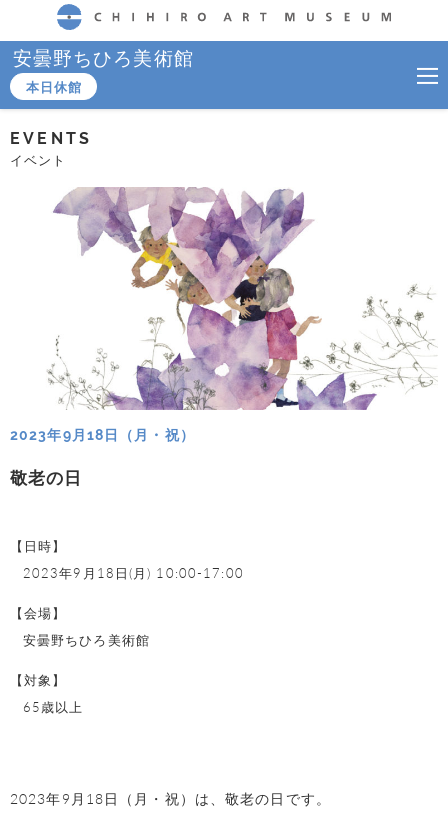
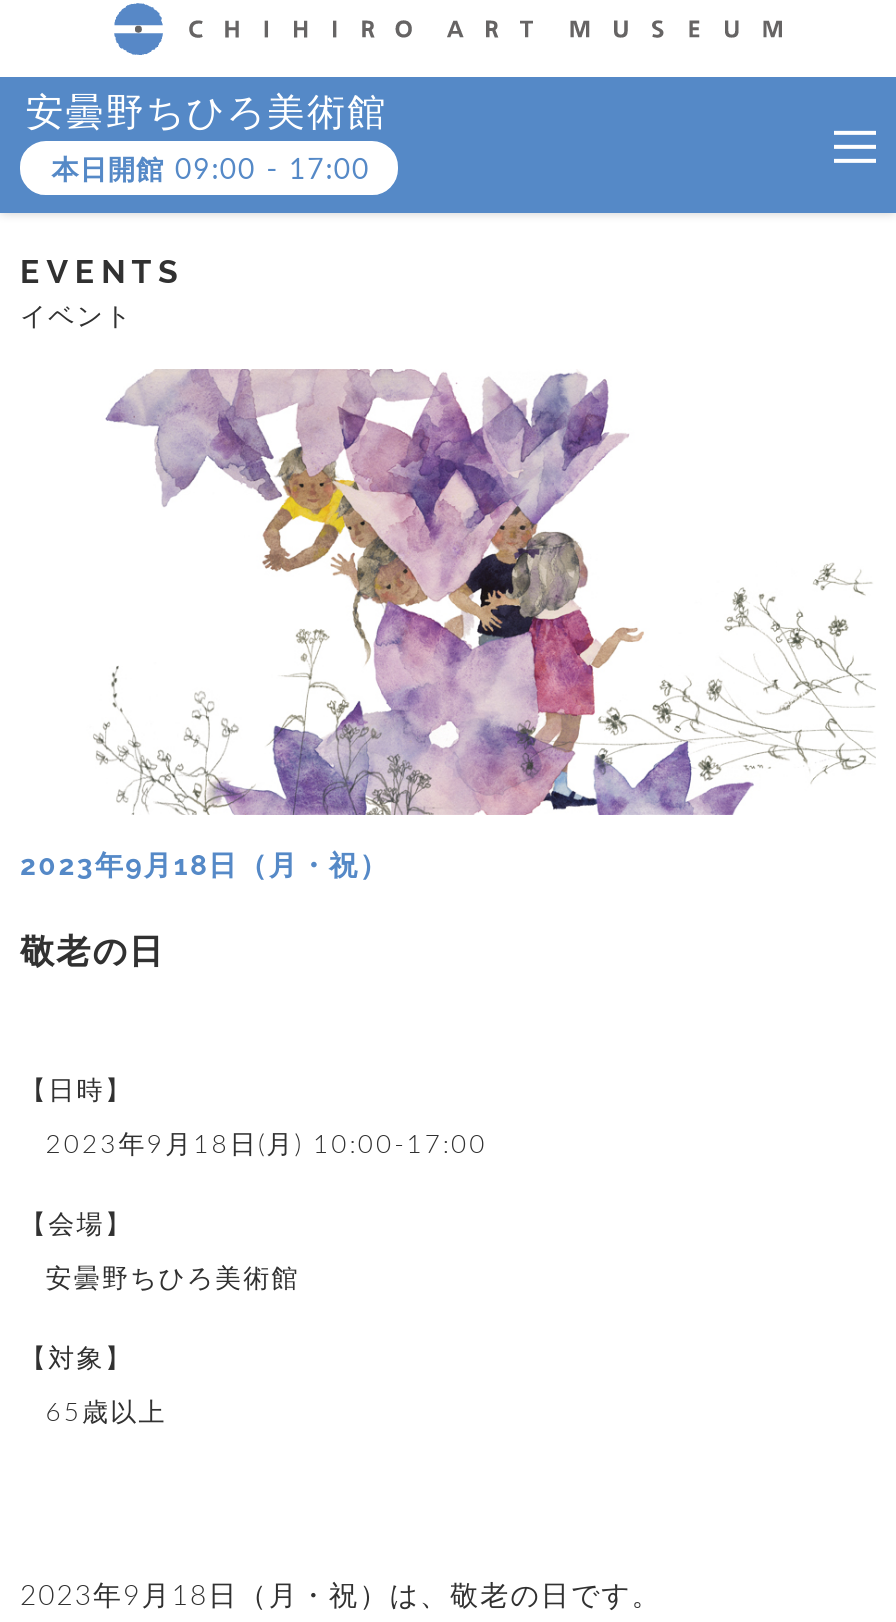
[26,77,82,96] 本日休館 -> [52,149,370,187] 本日開館09:00 - 17:00

